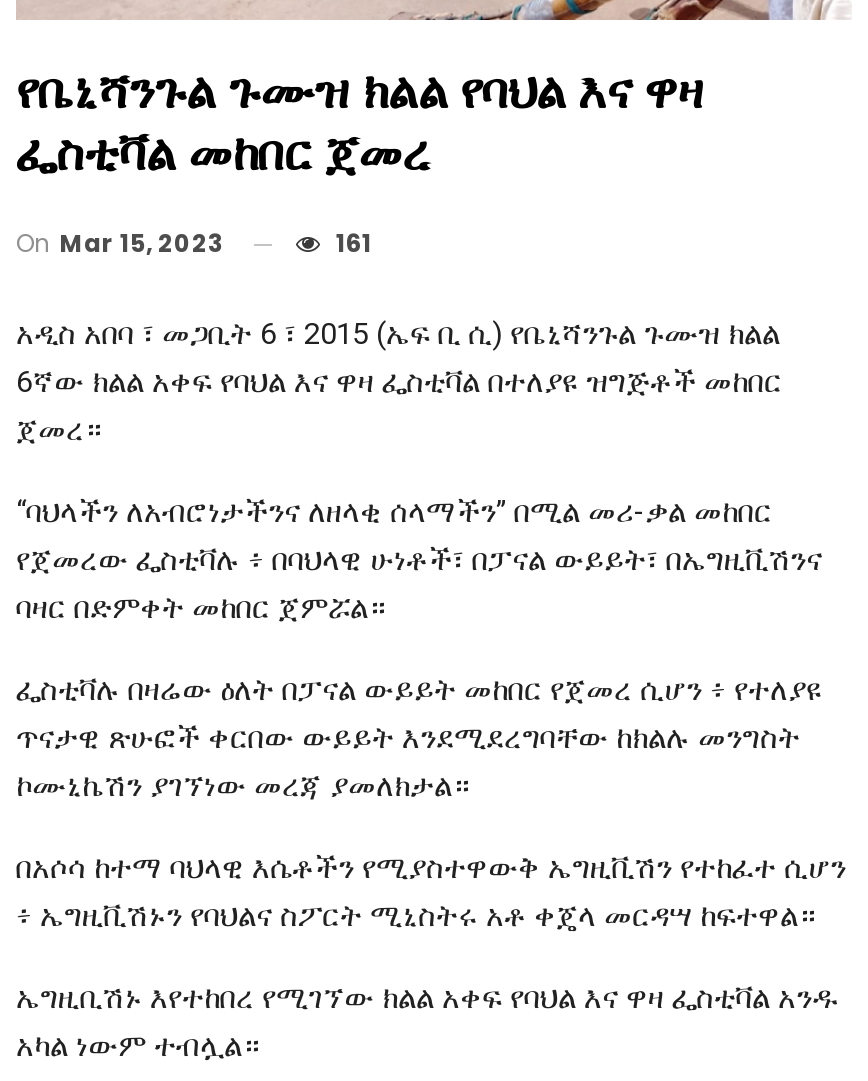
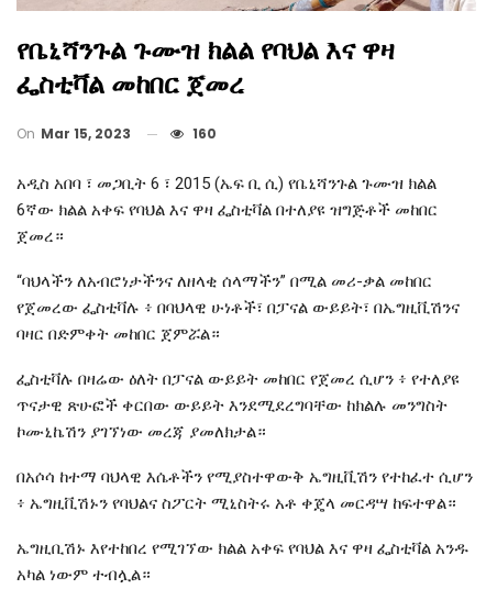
[336,225,372,259] 161 -> [192,124,217,142] 160

